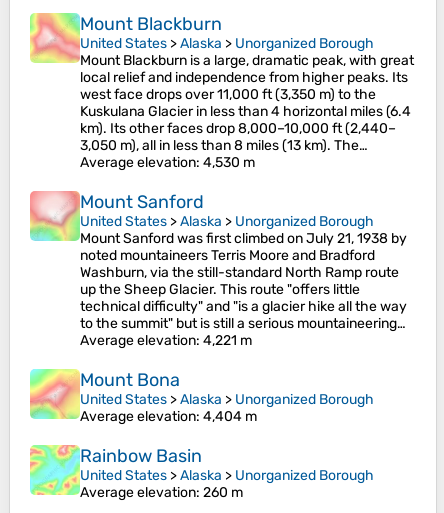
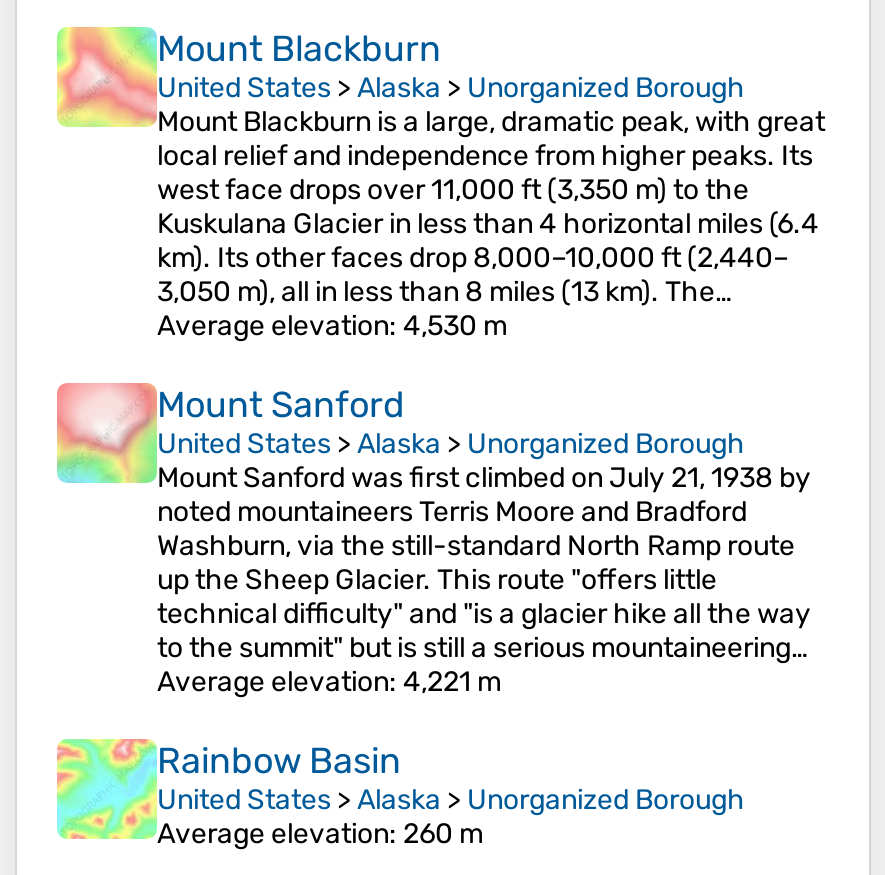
[29,368,374,425] [image] | Mount Bona | United States > Alaska > Unorganized Borough | Average elevation: 4,404 m -> none

